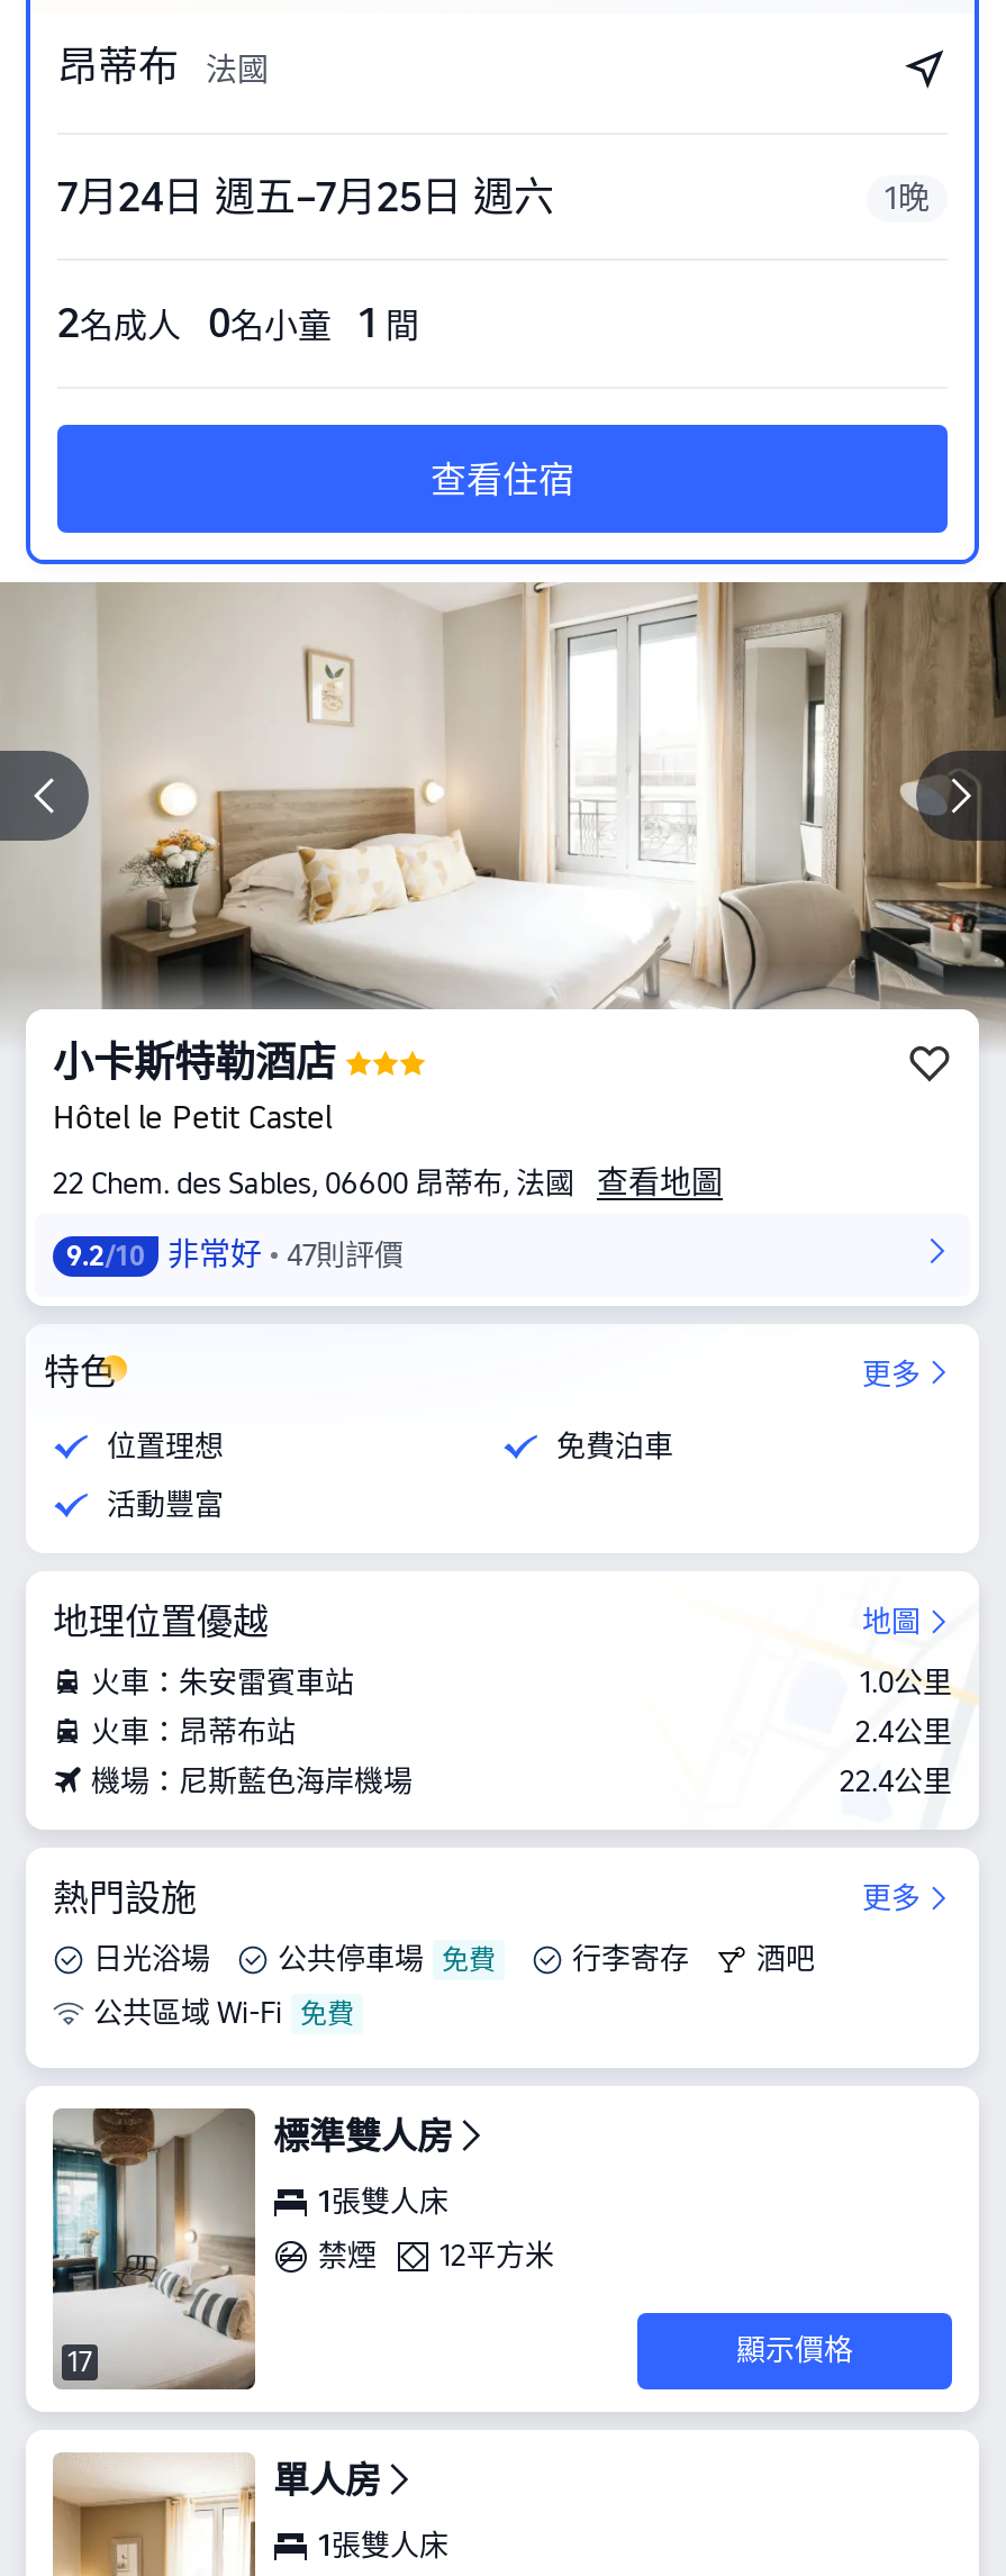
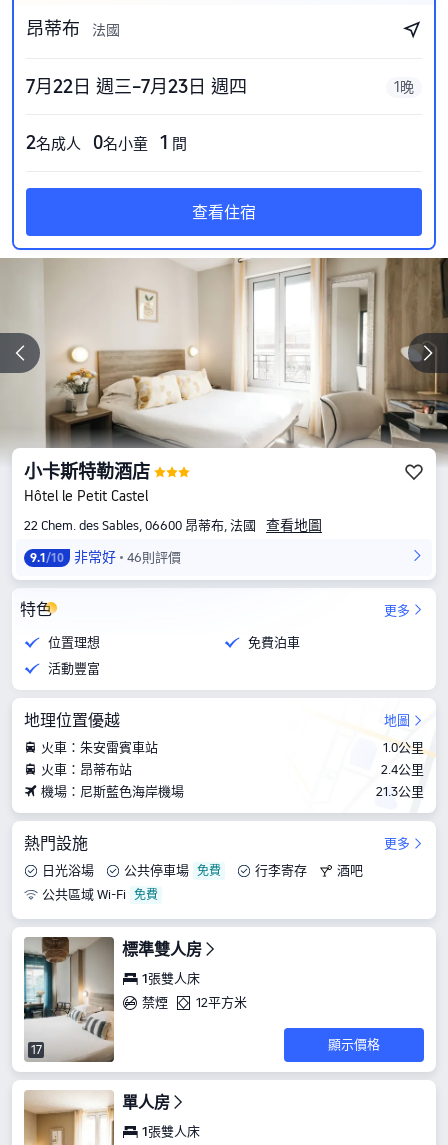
[57,173,554,220] 7月24日 週五–7月25日 週六 -> [26,76,247,97] 7月22日 週三–7月23日 週四
[66,1240,145,1271] 9.2/10 -> [30,550,64,564] 9.1/10
[287,1239,404,1272] 47則評價 -> [127,550,181,565] 46則評價
[840,1765,952,1798] 22.4公里 -> [376,784,424,799] 21.3公里

